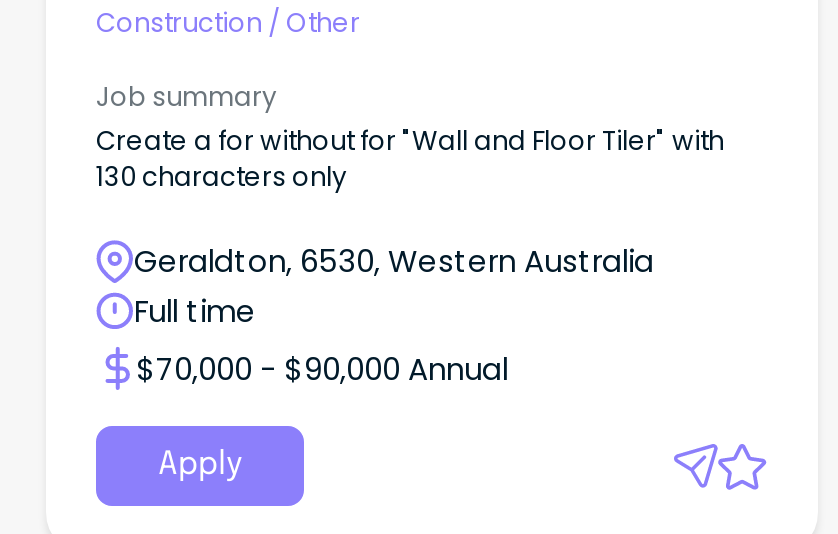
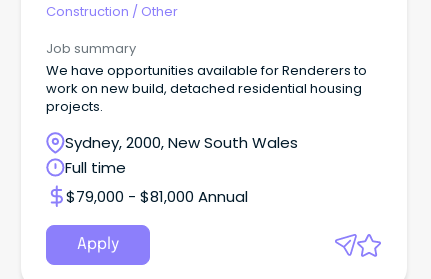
[96,121,724,195] Create a for without for "Wall and Floor Tiler" with | 130 characters only -> [46,61,367,116] We have opportunities available for Renderers to | work on new build, detached residential housing | projects.
[134,239,654,281] Geraldton, 6530, Western Australia -> [65,132,298,153] Sydney, 2000, New South Wales
[136,348,508,390] $70,000 - $90,000 Annual -> [66,186,248,207] $79,000 - $81,000 Annual

